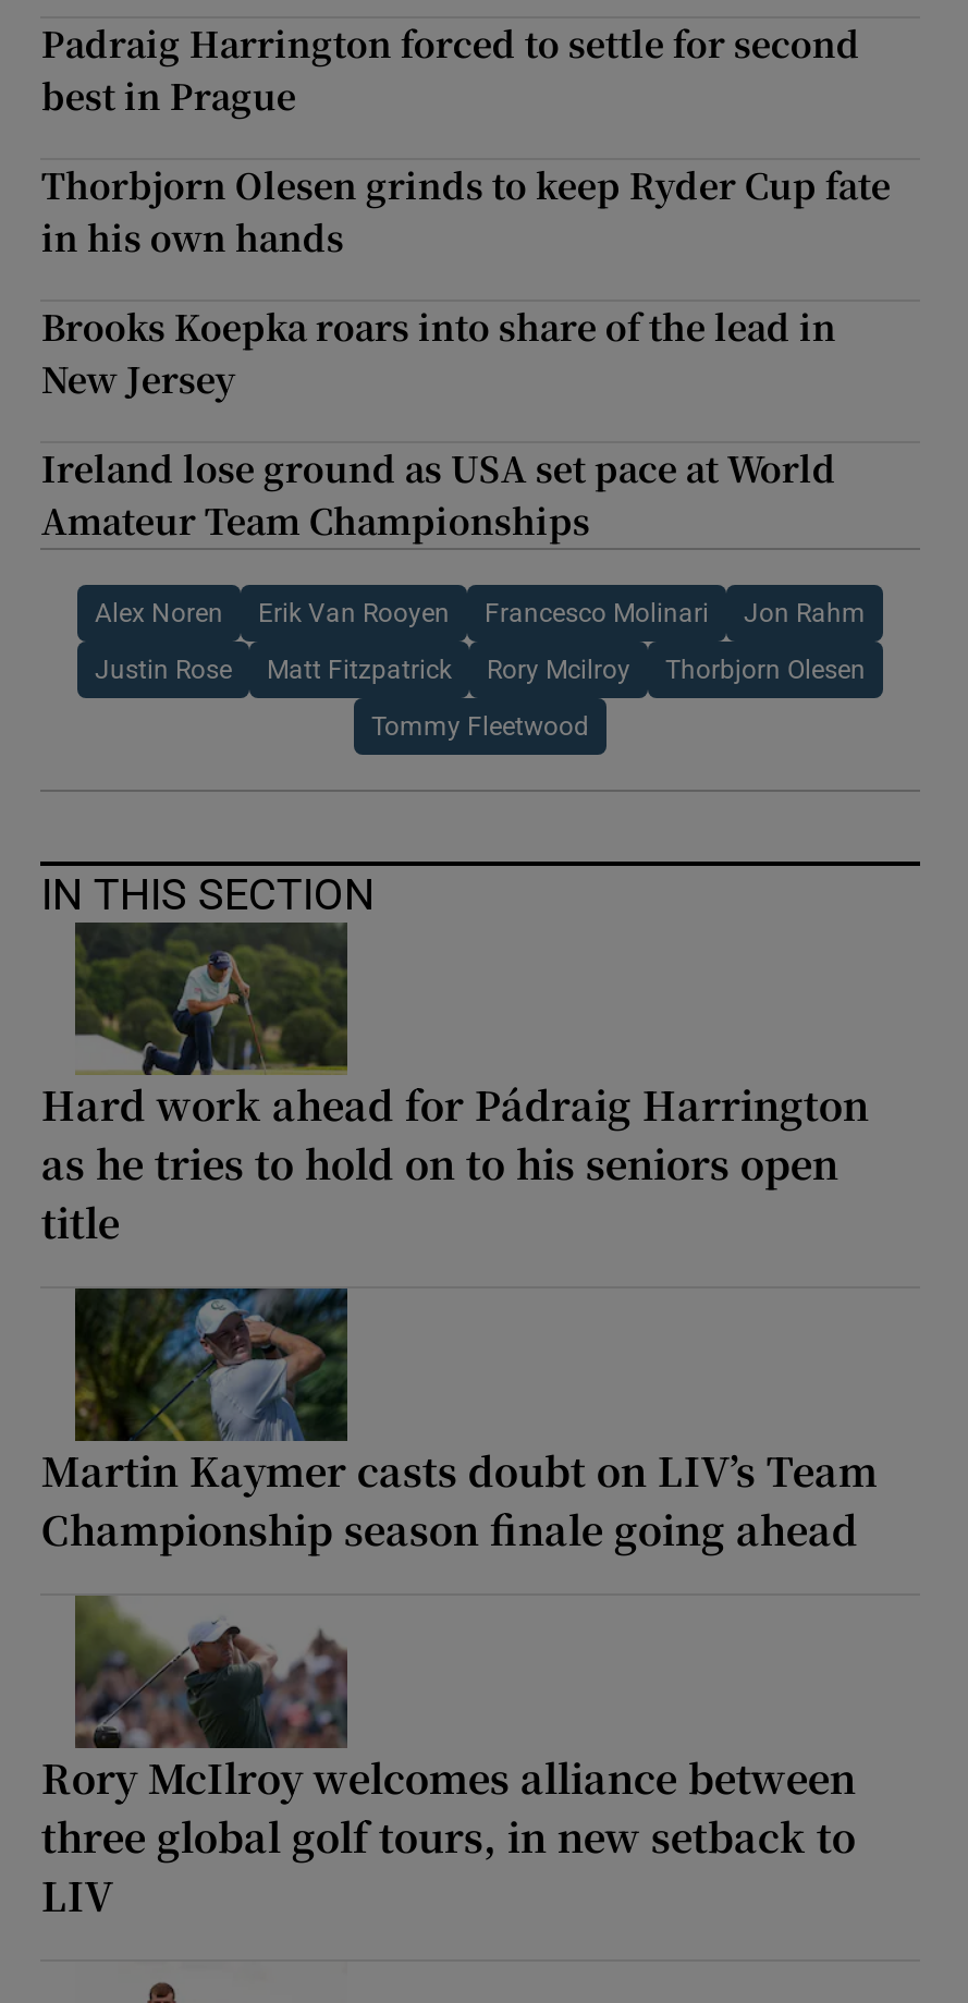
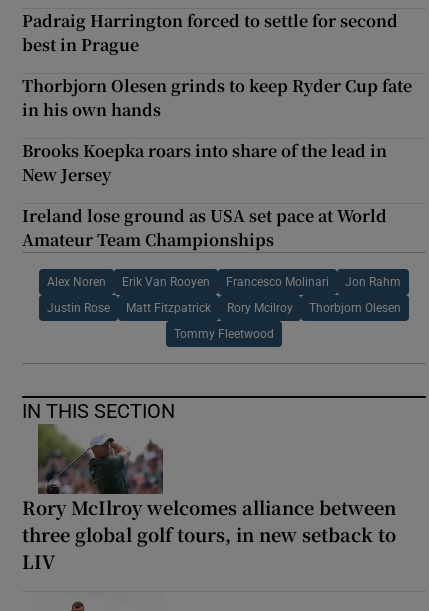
[41,920,869,1249] [image] | Hard work ahead for Pádraig Harrington | as he tries to hold on to his seniors open | title -> none
[41,1286,877,1556] [image] | Martin Kaymer casts doubt on LIV’s Team | Championship season finale going ahead -> none

